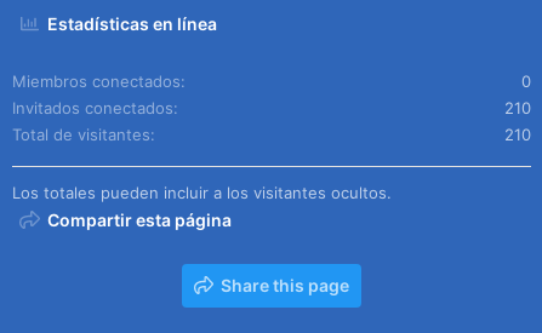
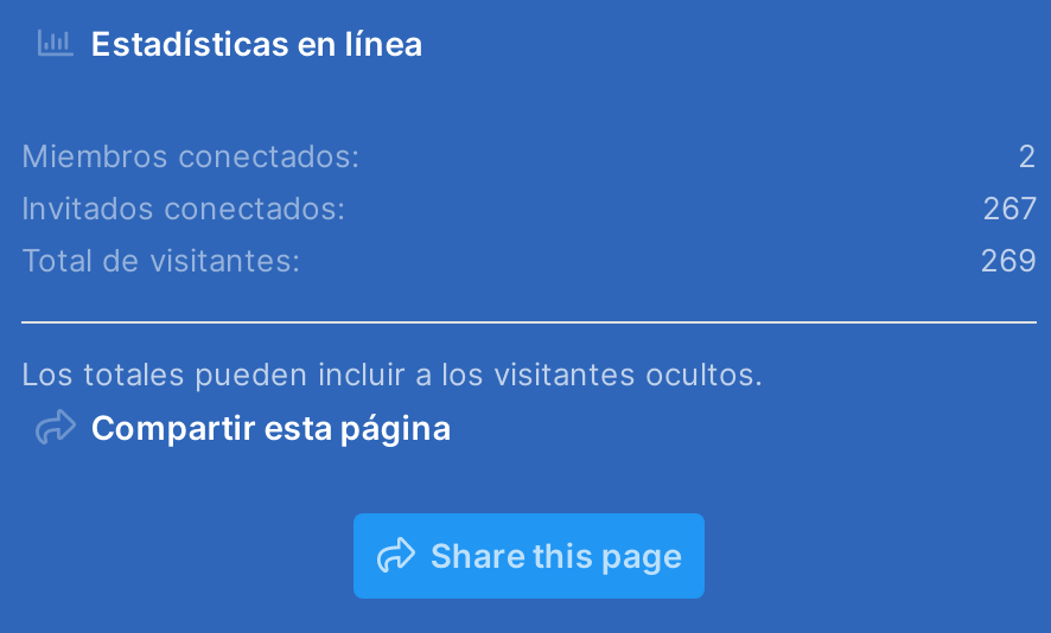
[521,71,531,90] 0 -> [1018,136,1037,174] 2
[504,98,531,117] 210 -> [982,188,1037,226] 267
[504,124,531,144] 210 -> [980,240,1037,278] 269

